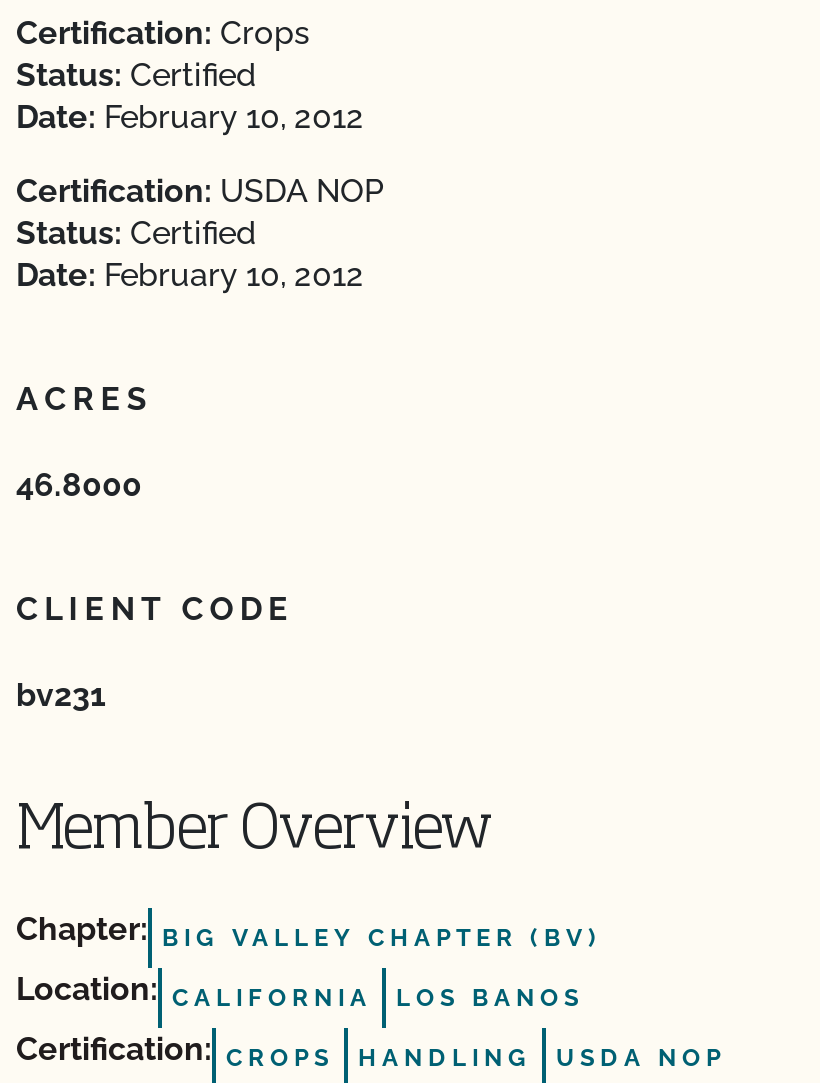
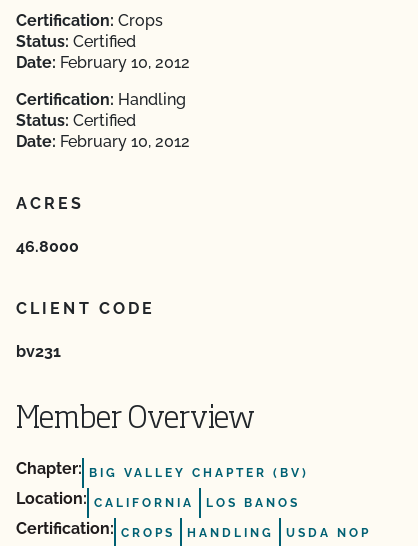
[16,172,384,210] Certification: USDA NOP -> [16,90,186,109] Certification: Handling

